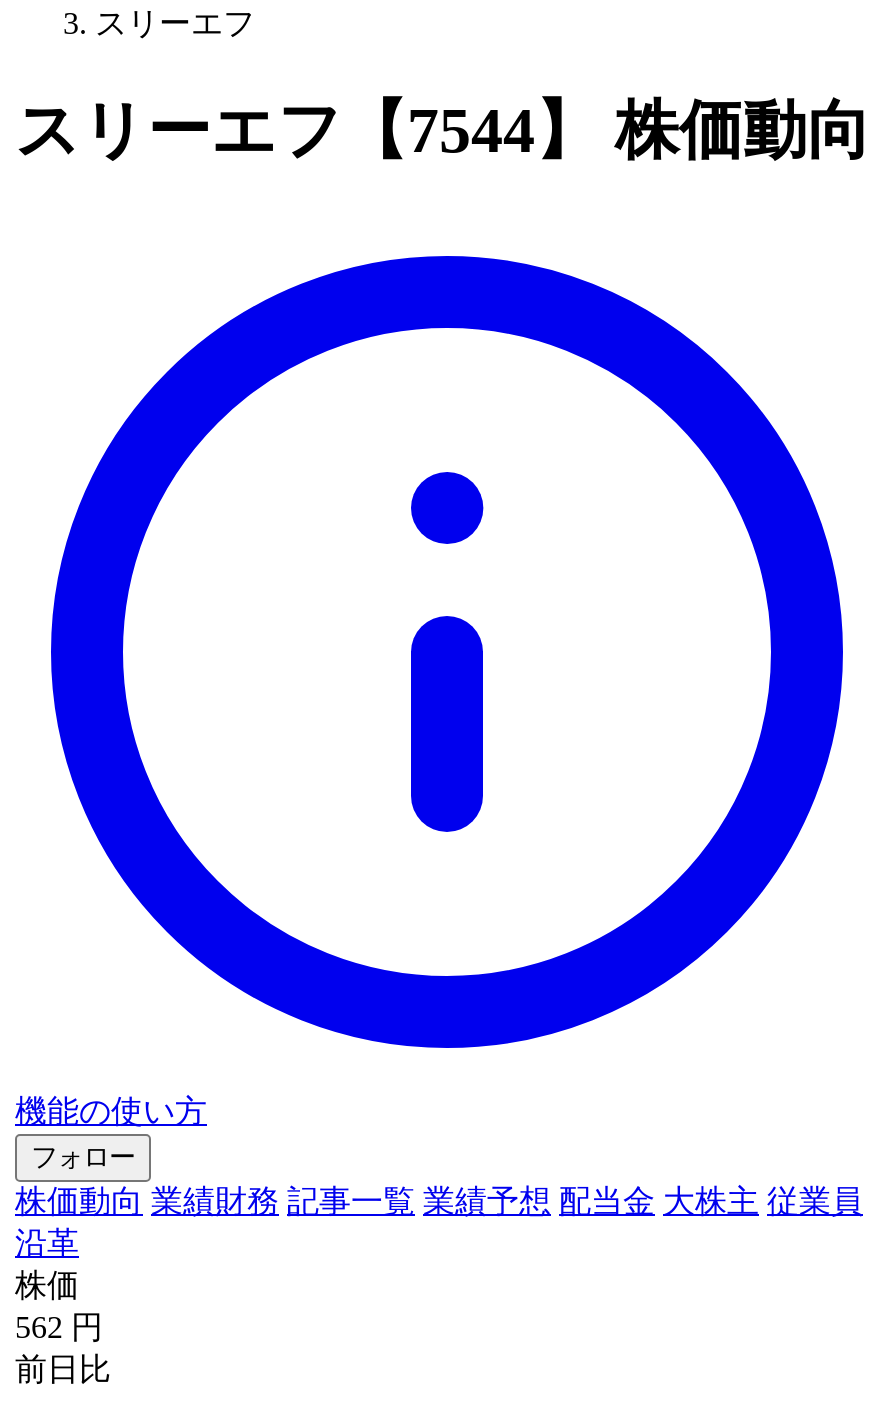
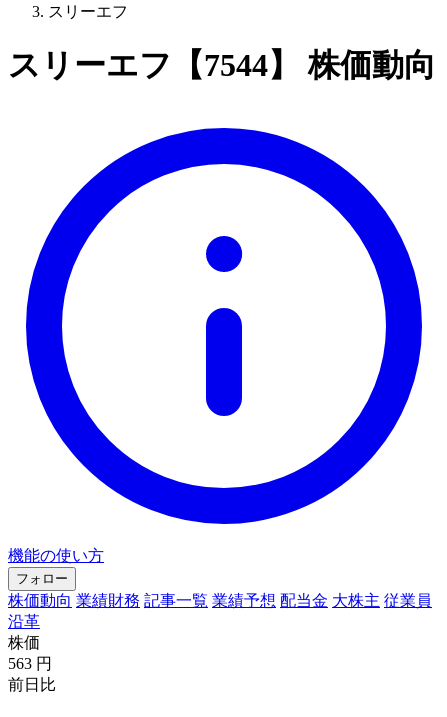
[15,1310,103,1344] 562 円 -> [8,655,52,672] 563 円

